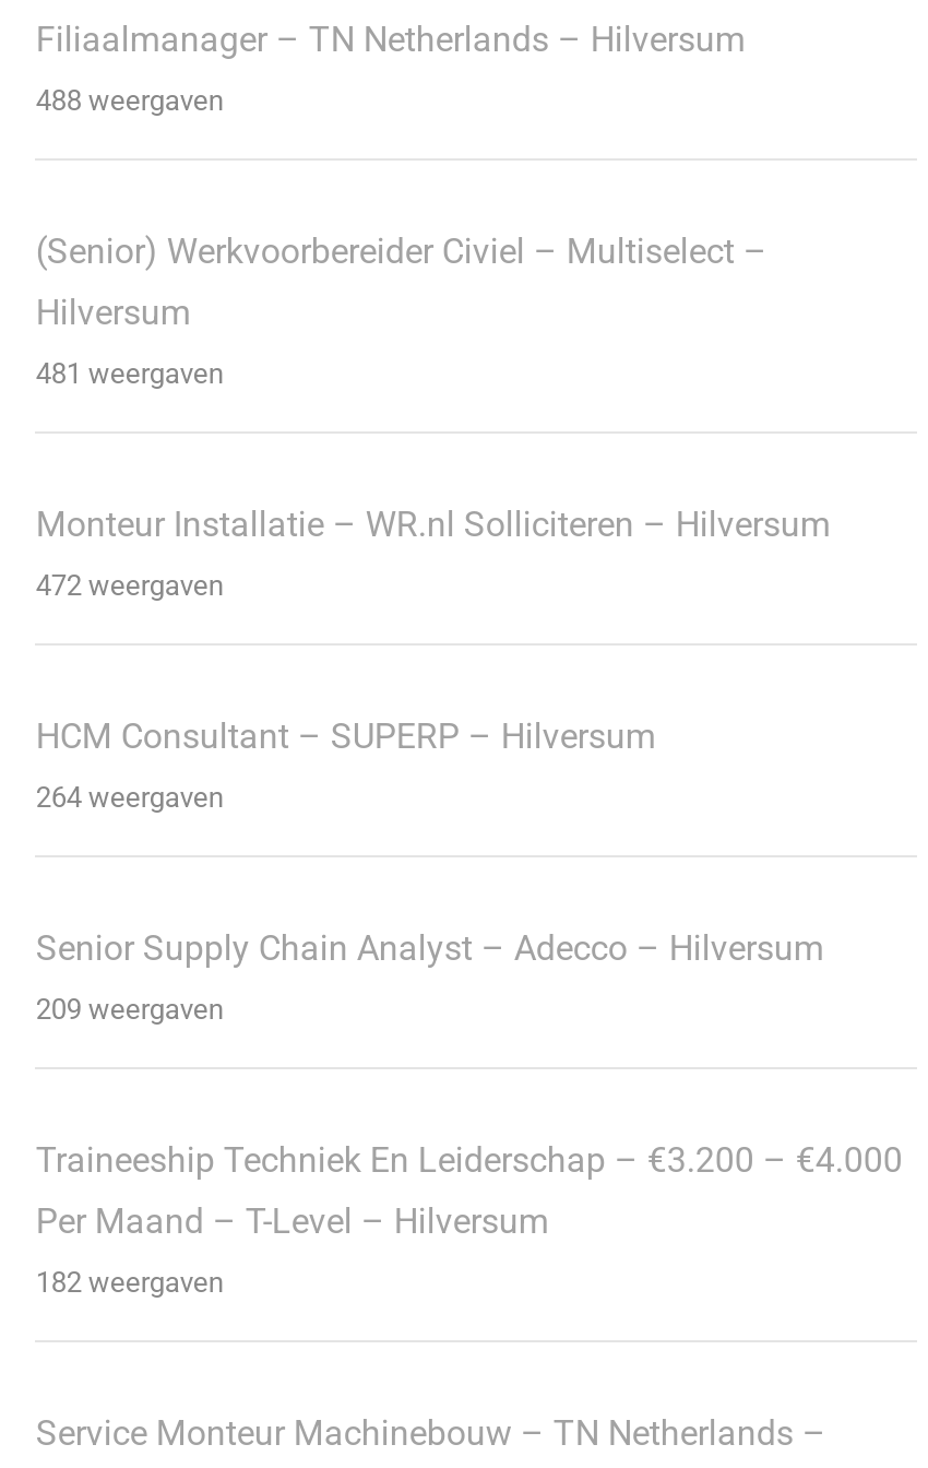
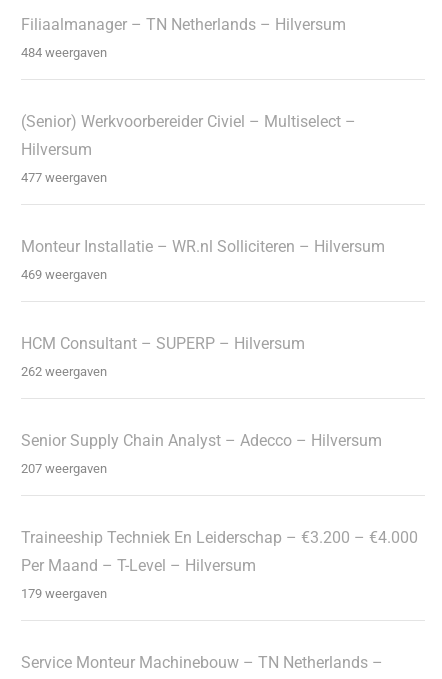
[36,83,224,116] 488 weergaven -> [21,45,107,60] 484 weergaven
[36,357,224,389] 481 weergaven -> [21,170,107,185] 477 weergaven
[36,568,224,601] 472 weergaven -> [21,267,107,282] 469 weergaven
[36,780,224,813] 264 weergaven -> [21,364,107,379] 262 weergaven
[36,992,224,1025] 209 weergaven -> [21,461,107,476] 207 weergaven
[36,1265,224,1298] 182 weergaven -> [21,586,107,601] 179 weergaven

